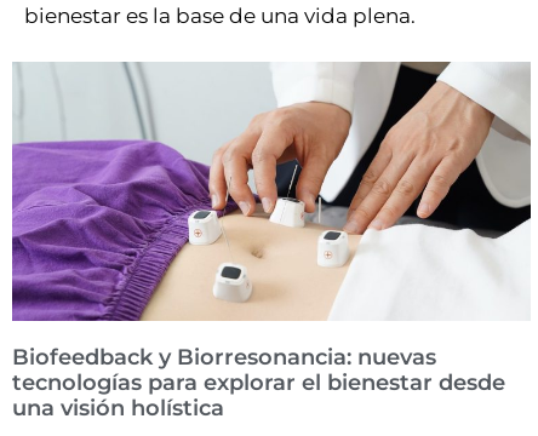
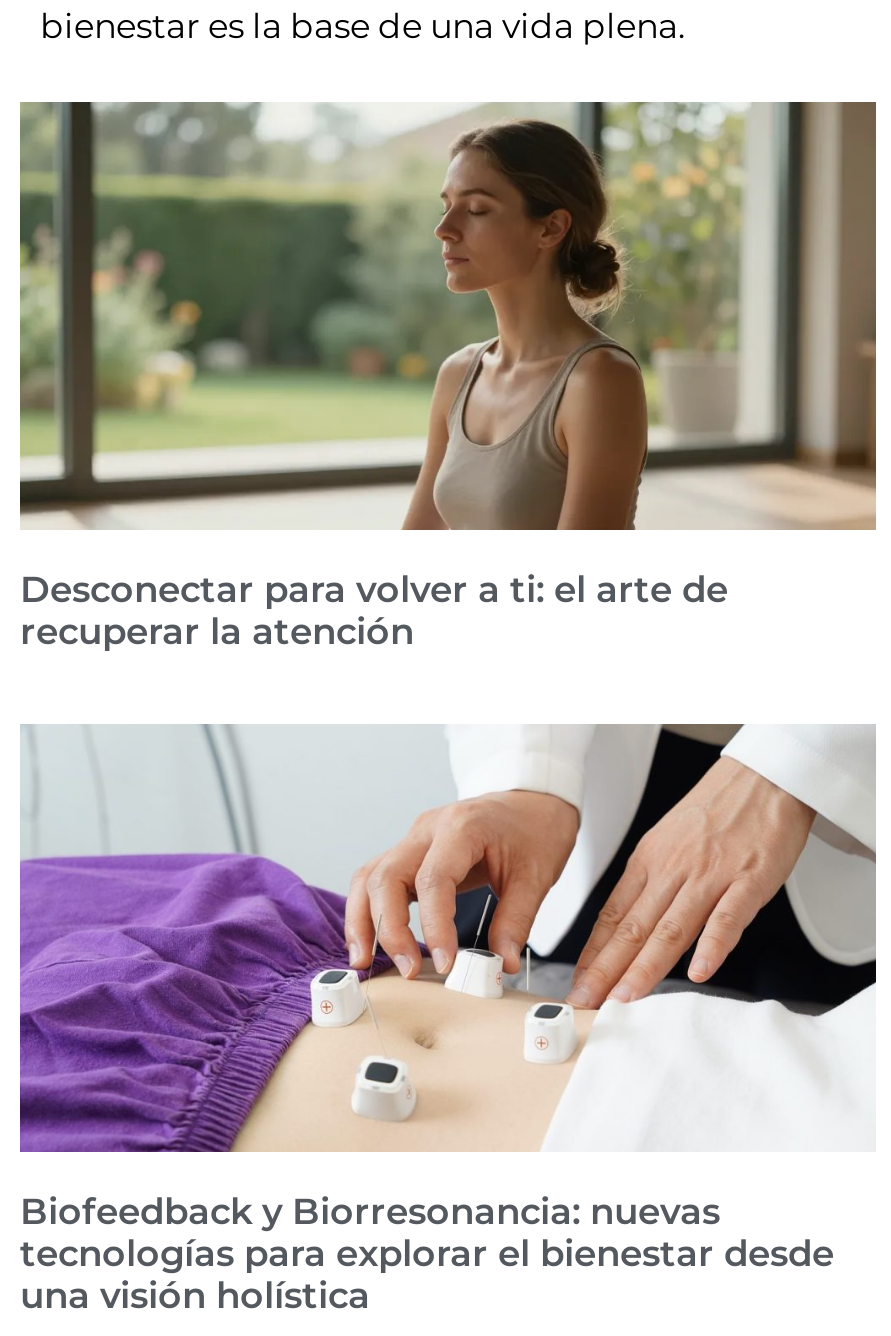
none -> [18,100,878,653] [image] | Desconectar para volver a ti: el arte de | recuperar la atención

